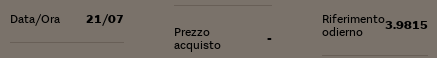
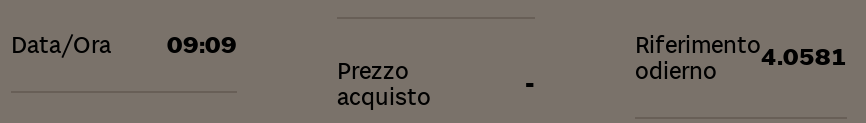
[10,11,124,26] Data/Ora 21/07 -> [11,29,237,59] Data/Ora 09:09
[322,11,428,39] Riferimento odierno 3.9815 -> [635,29,847,85] Riferimento odierno 4.0581

